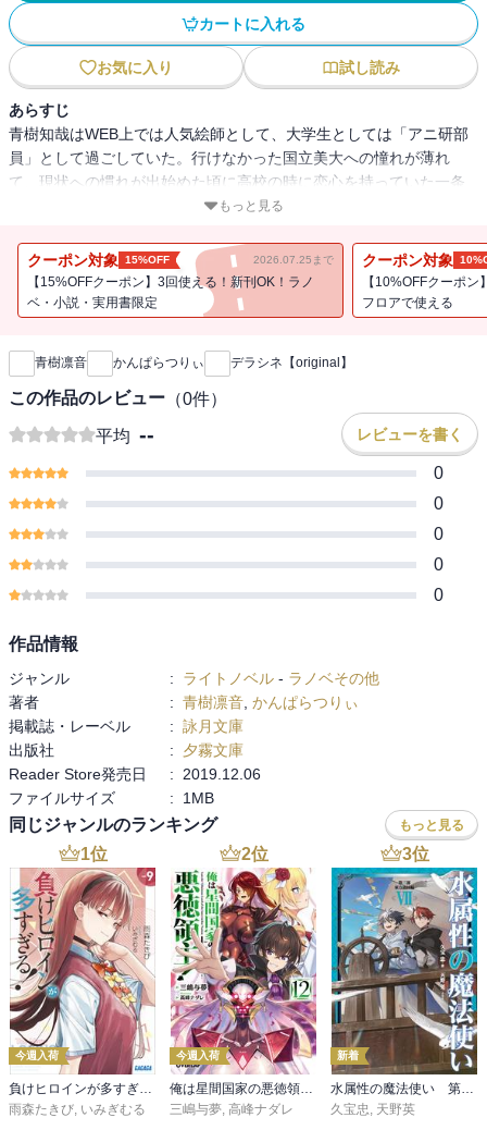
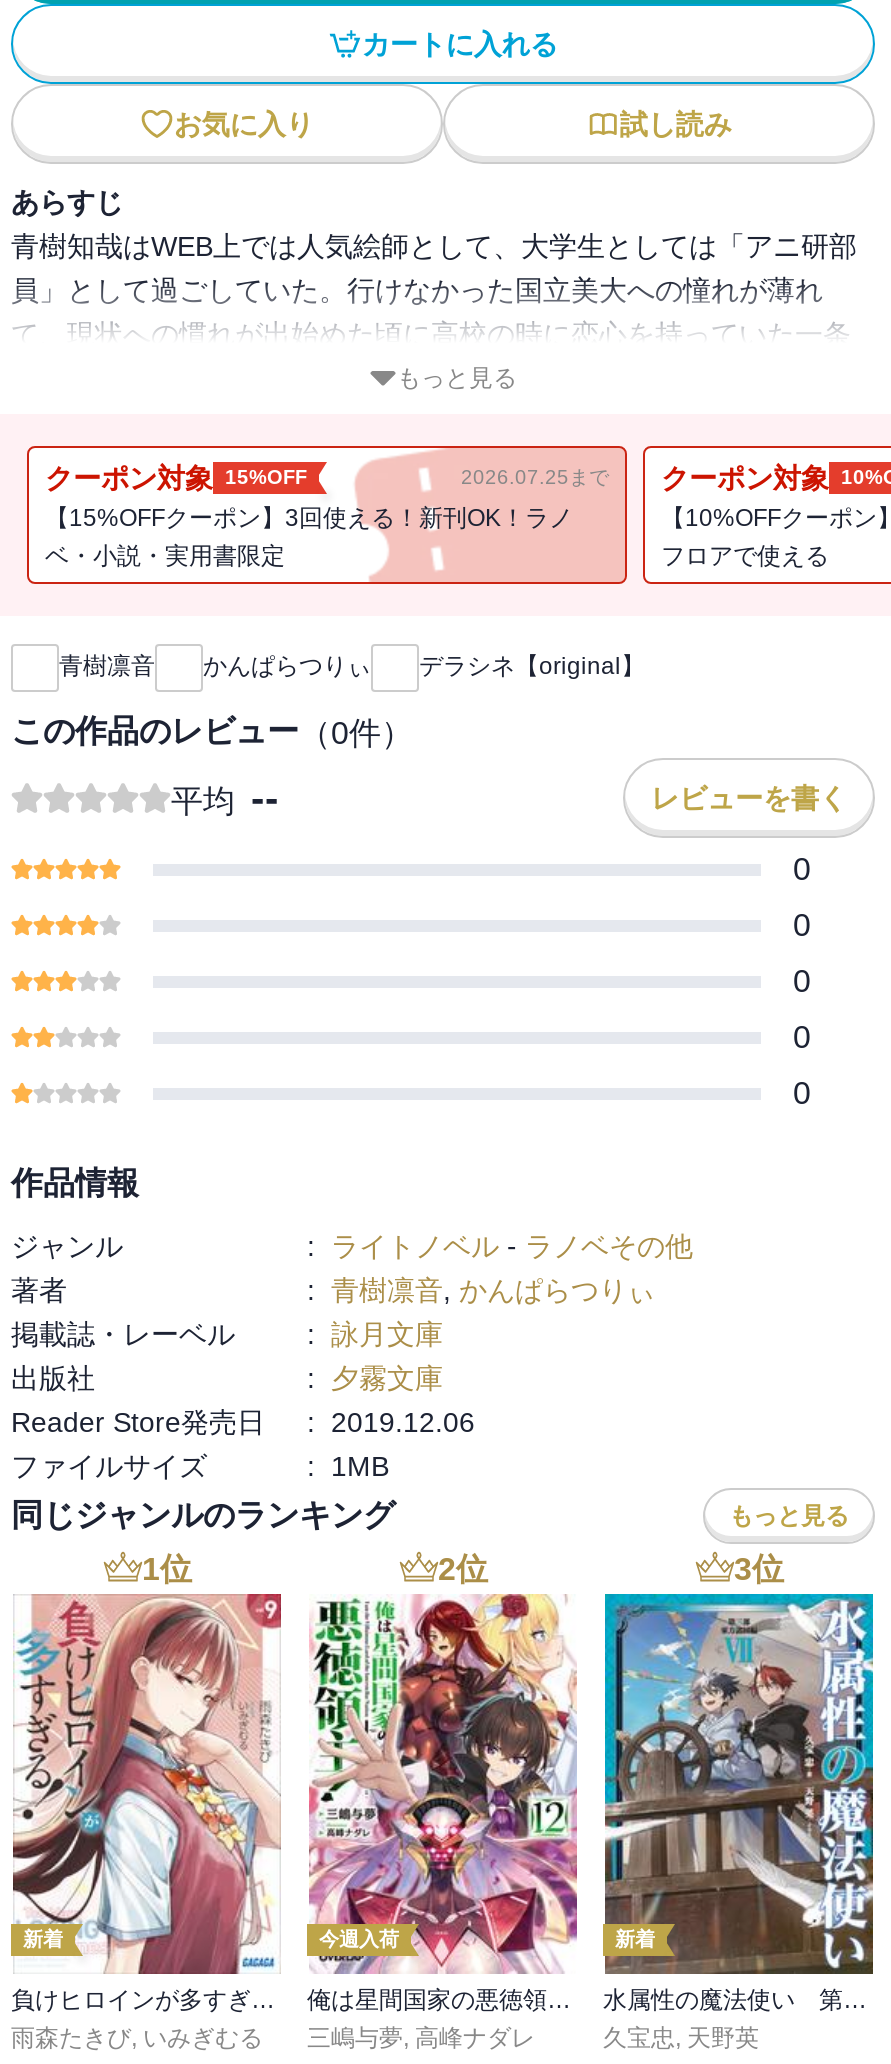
[15,1050,59,1062] 今週入荷 -> [23,1929,63,1951] 新着

